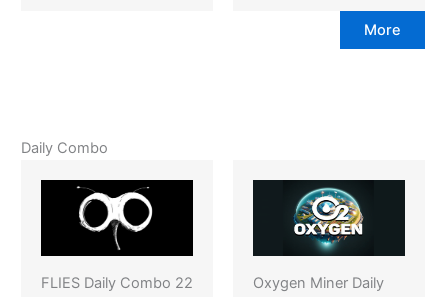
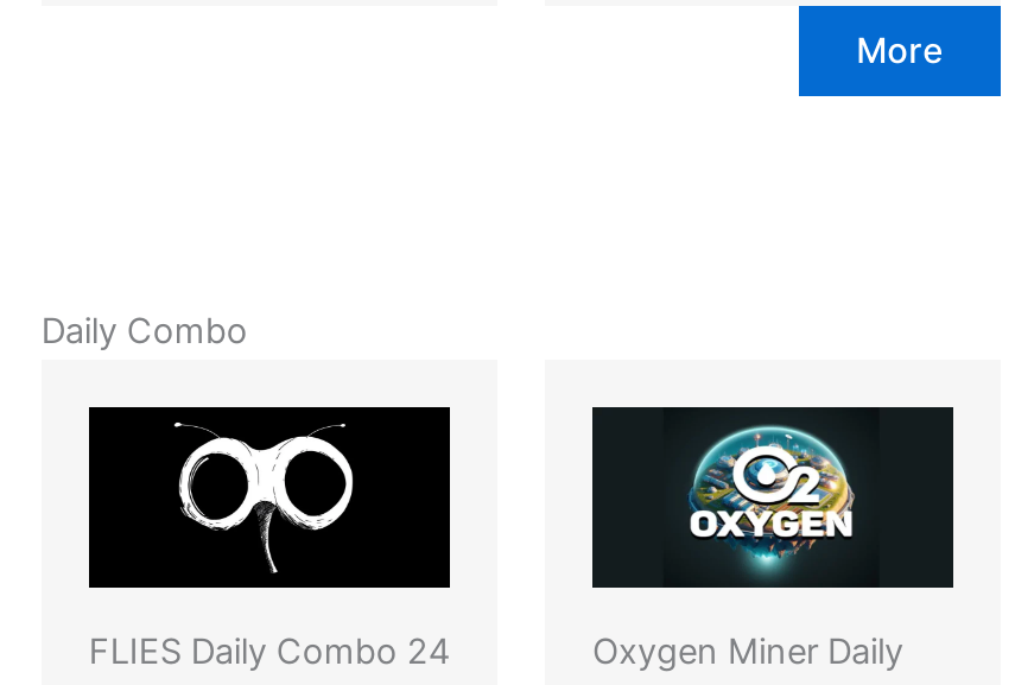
[41,274,193,292] FLIES Daily Combo 22 -> [89,631,450,673] FLIES Daily Combo 24

